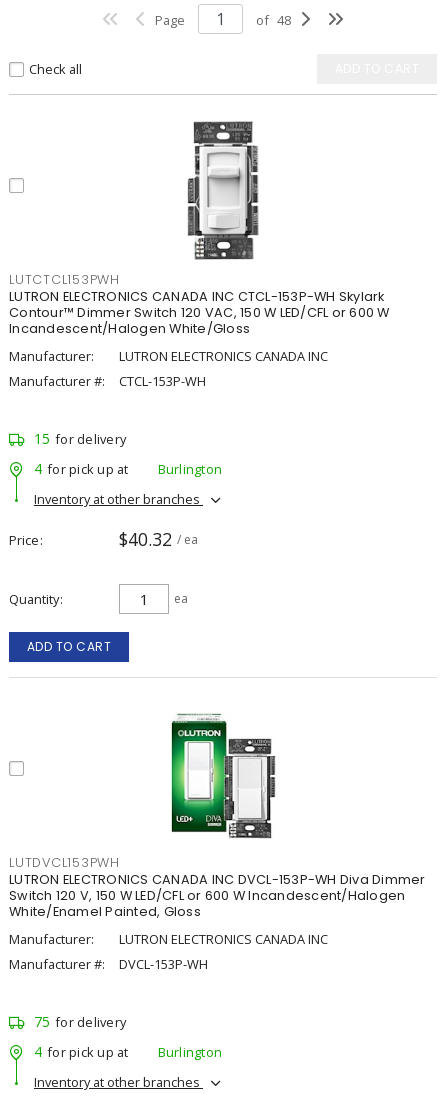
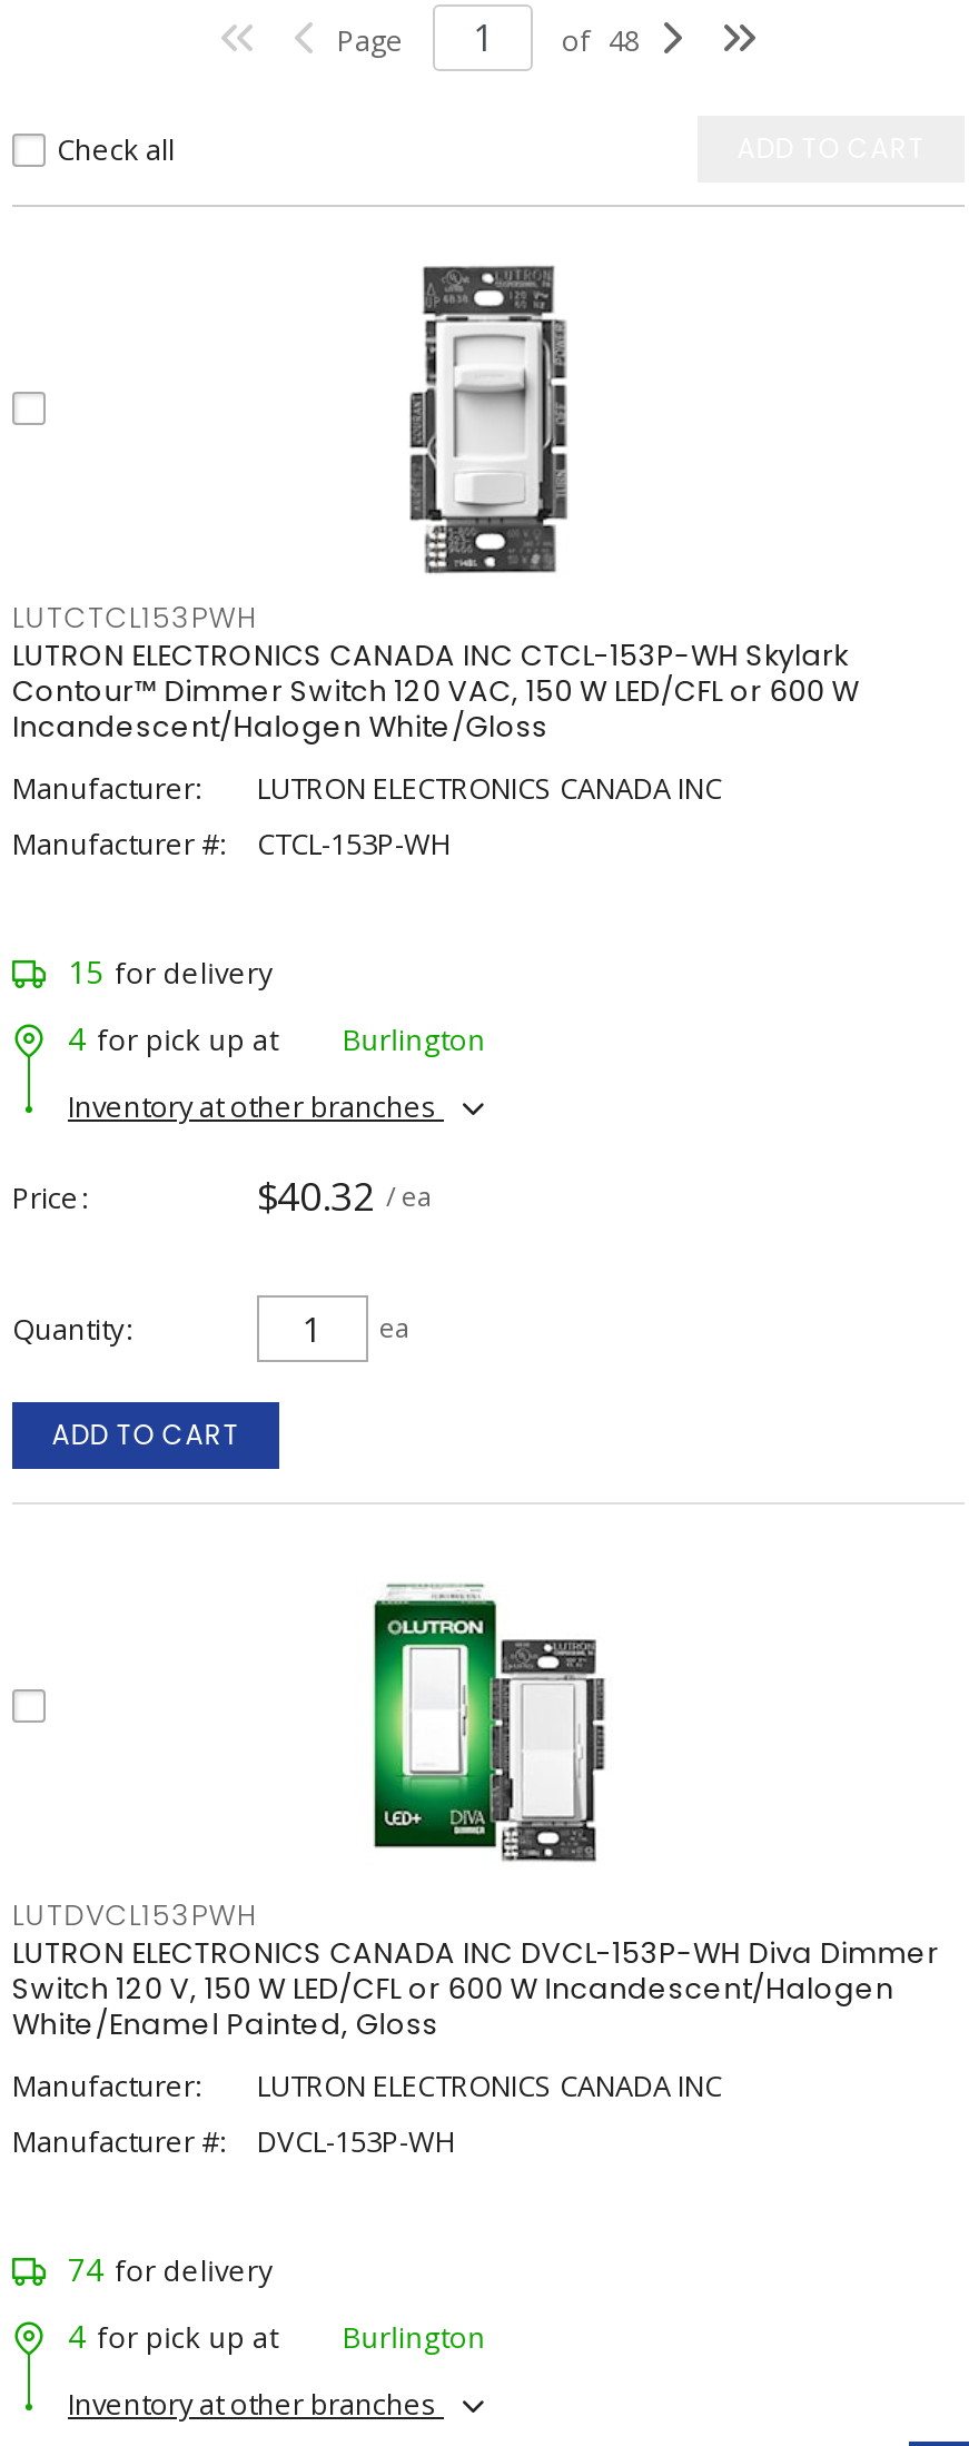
[34,1012,126,1031] 75 for delivery -> [68,2248,273,2290] 74 for delivery

